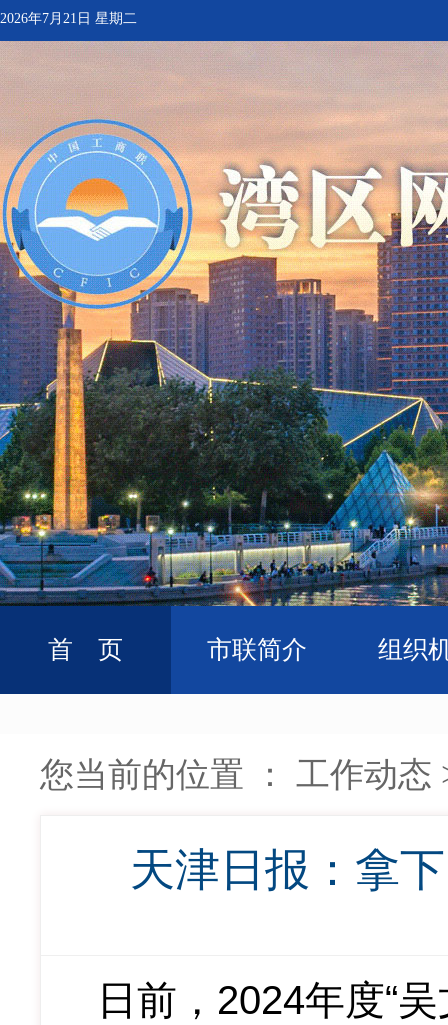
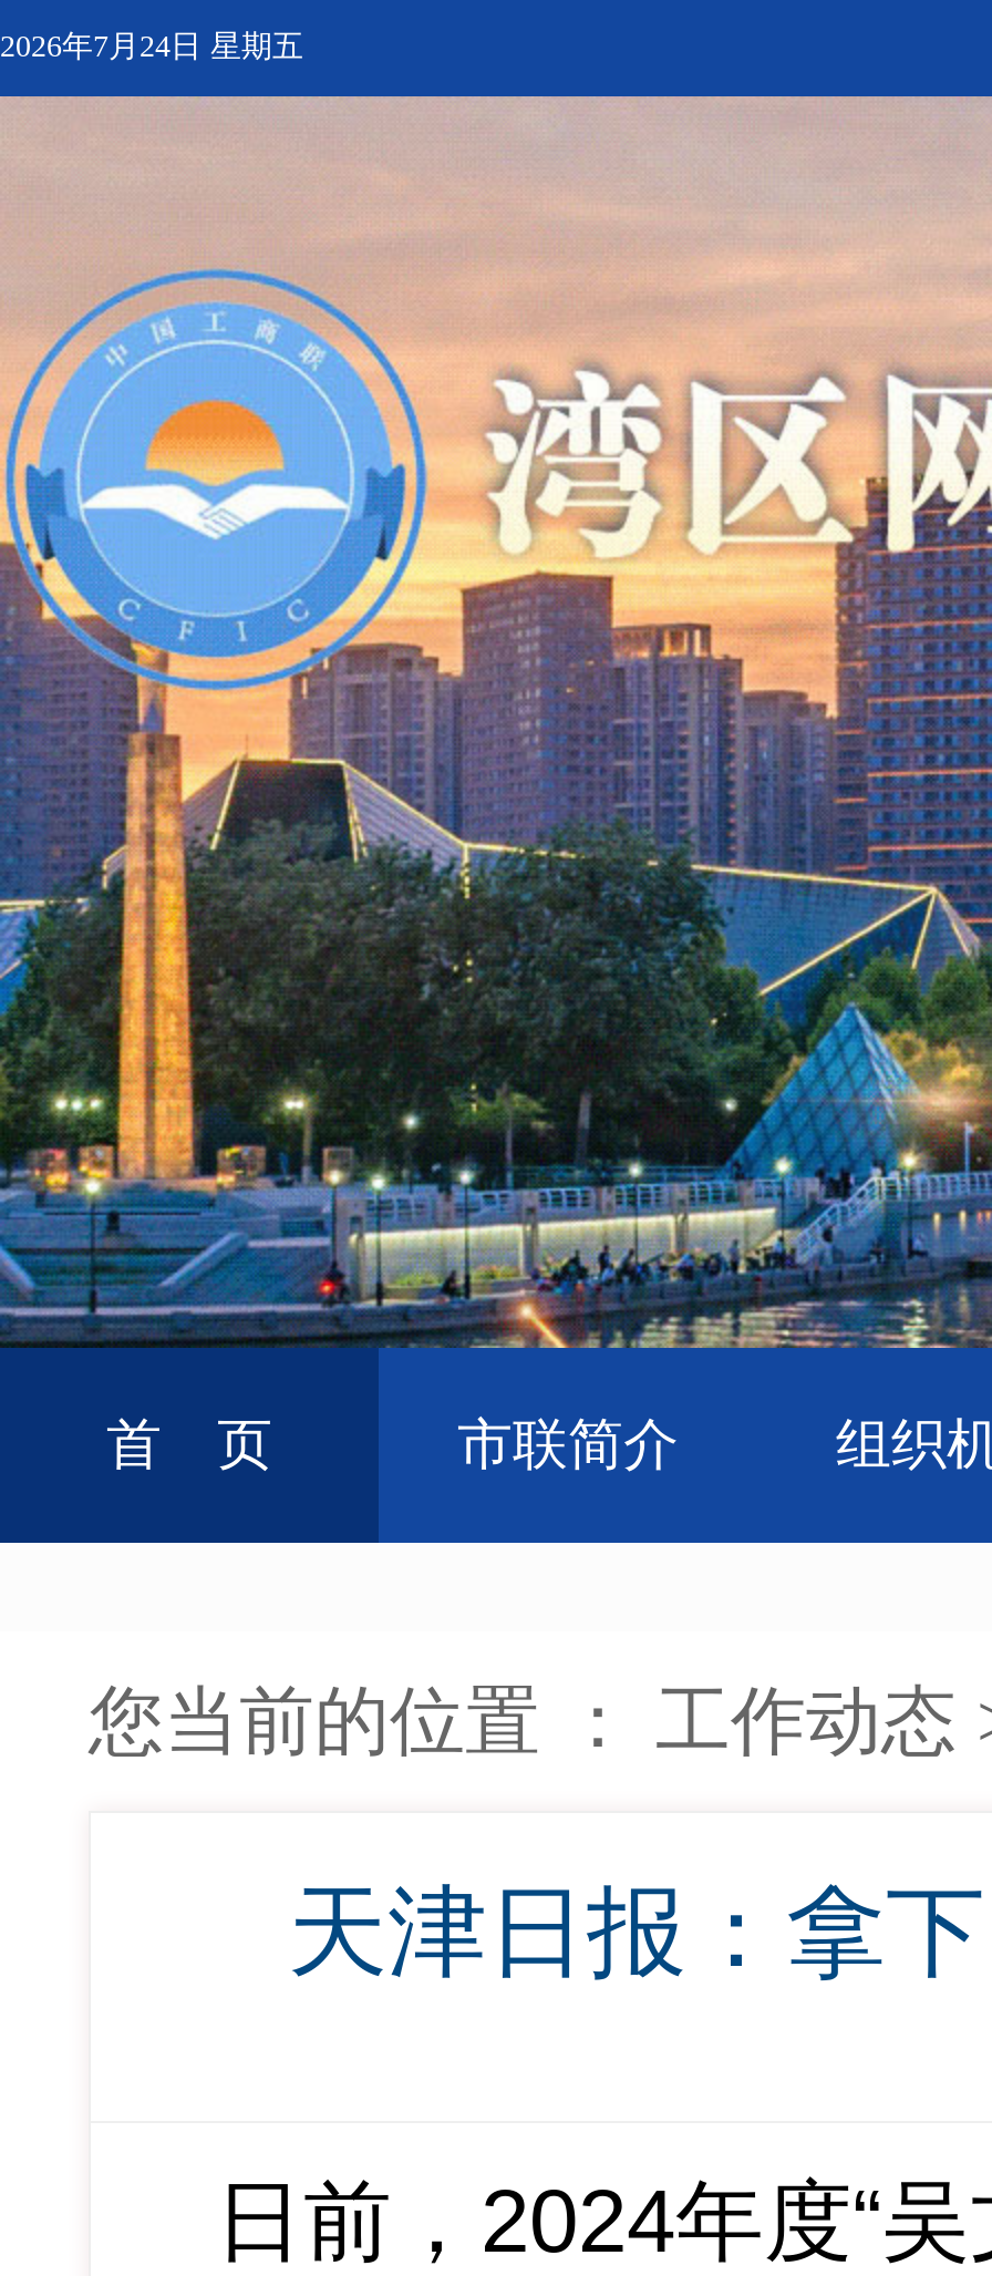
[0,11,137,26] 2026年7月21日 星期二 -> [0,30,303,63] 2026年7月24日 星期五

